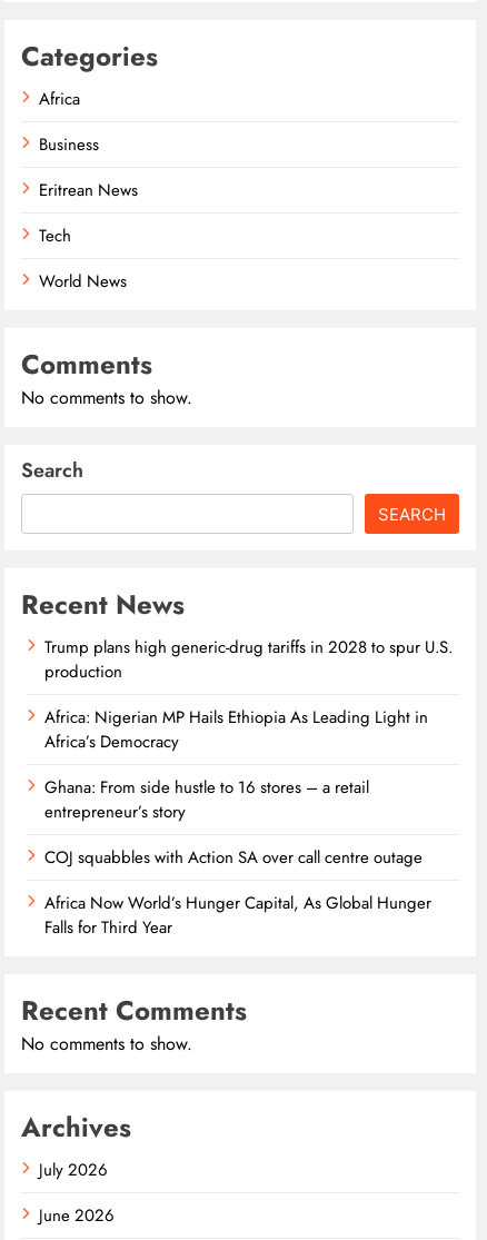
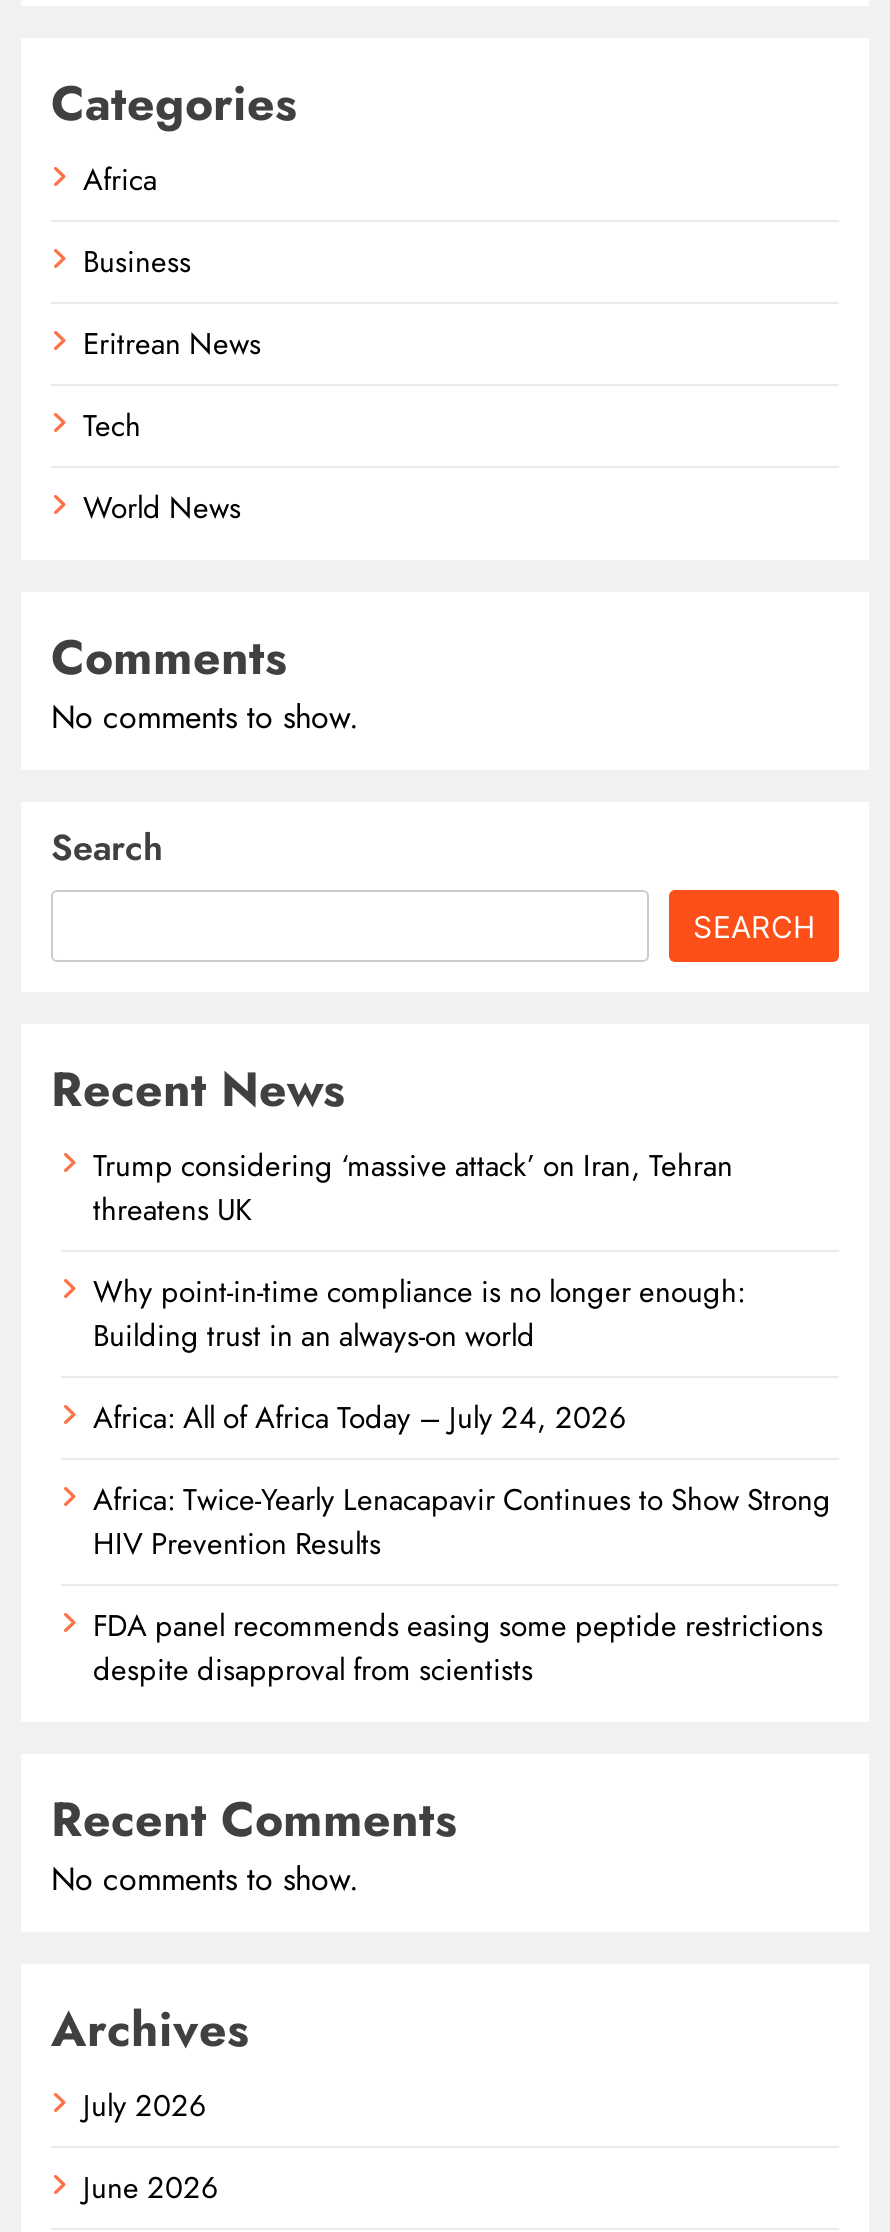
[44,635,453,684] Trump plans high generic-drug tariffs in 2028 to spur U.S. | production -> [93,1144,733,1232] Trump considering ‘massive attack’ on Iran, Tehran | threatens UK
[44,705,428,754] Africa: Nigerian MP Hails Ethiopia As Leading Light in | Africa’s Democracy -> [93,1270,745,1358] Why point-in-time compliance is no longer enough: | Building trust in an always-on world
[44,775,369,824] Ghana: From side hustle to 16 stores – a retail | entrepreneur’s story -> [93,1396,627,1440] Africa: All of Africa Today – July 24, 2026
[44,845,423,870] COJ squabbles with Action SA over call centre outage -> [93,1478,831,1566] Africa: Twice-Yearly Lenacapavir Continues to Show Strong | HIV Prevention Results
[44,891,431,940] Africa Now World’s Hunger Capital, As Global Hunger | Falls for Third Year -> [93,1604,823,1692] FDA panel recommends easing some peptide restrictions | despite disapproval from scientists

